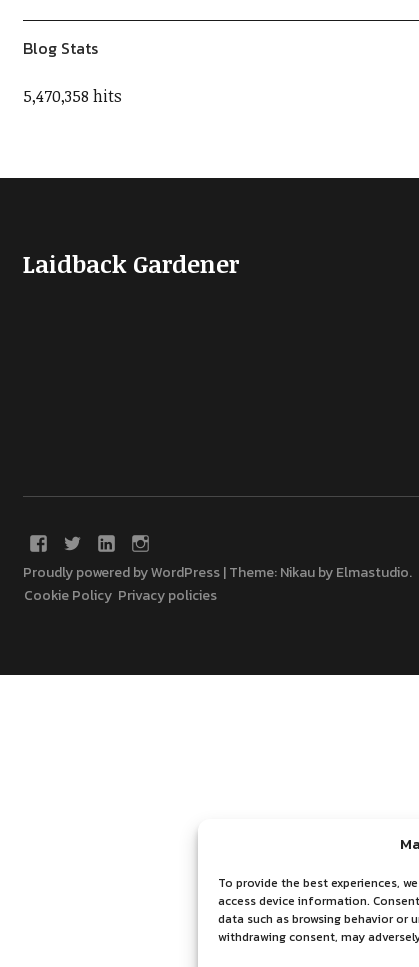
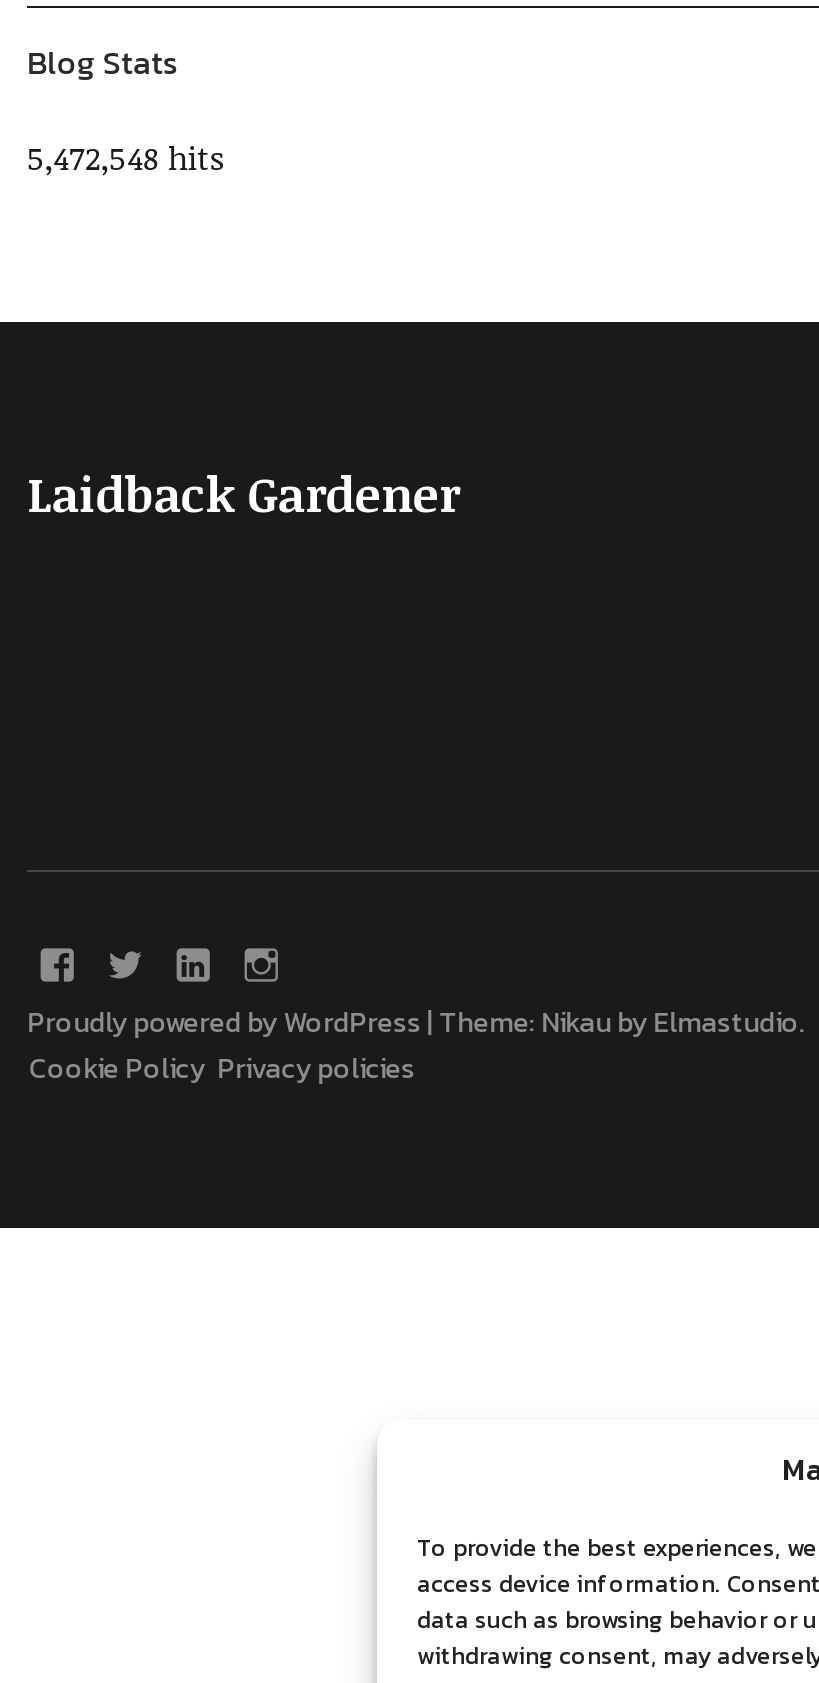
[23,85,122,107] 5,470,358 hits -> [27,136,225,180] 5,472,548 hits

